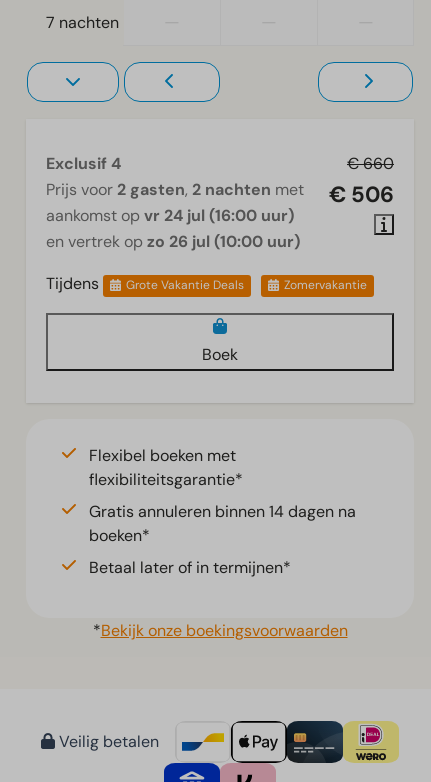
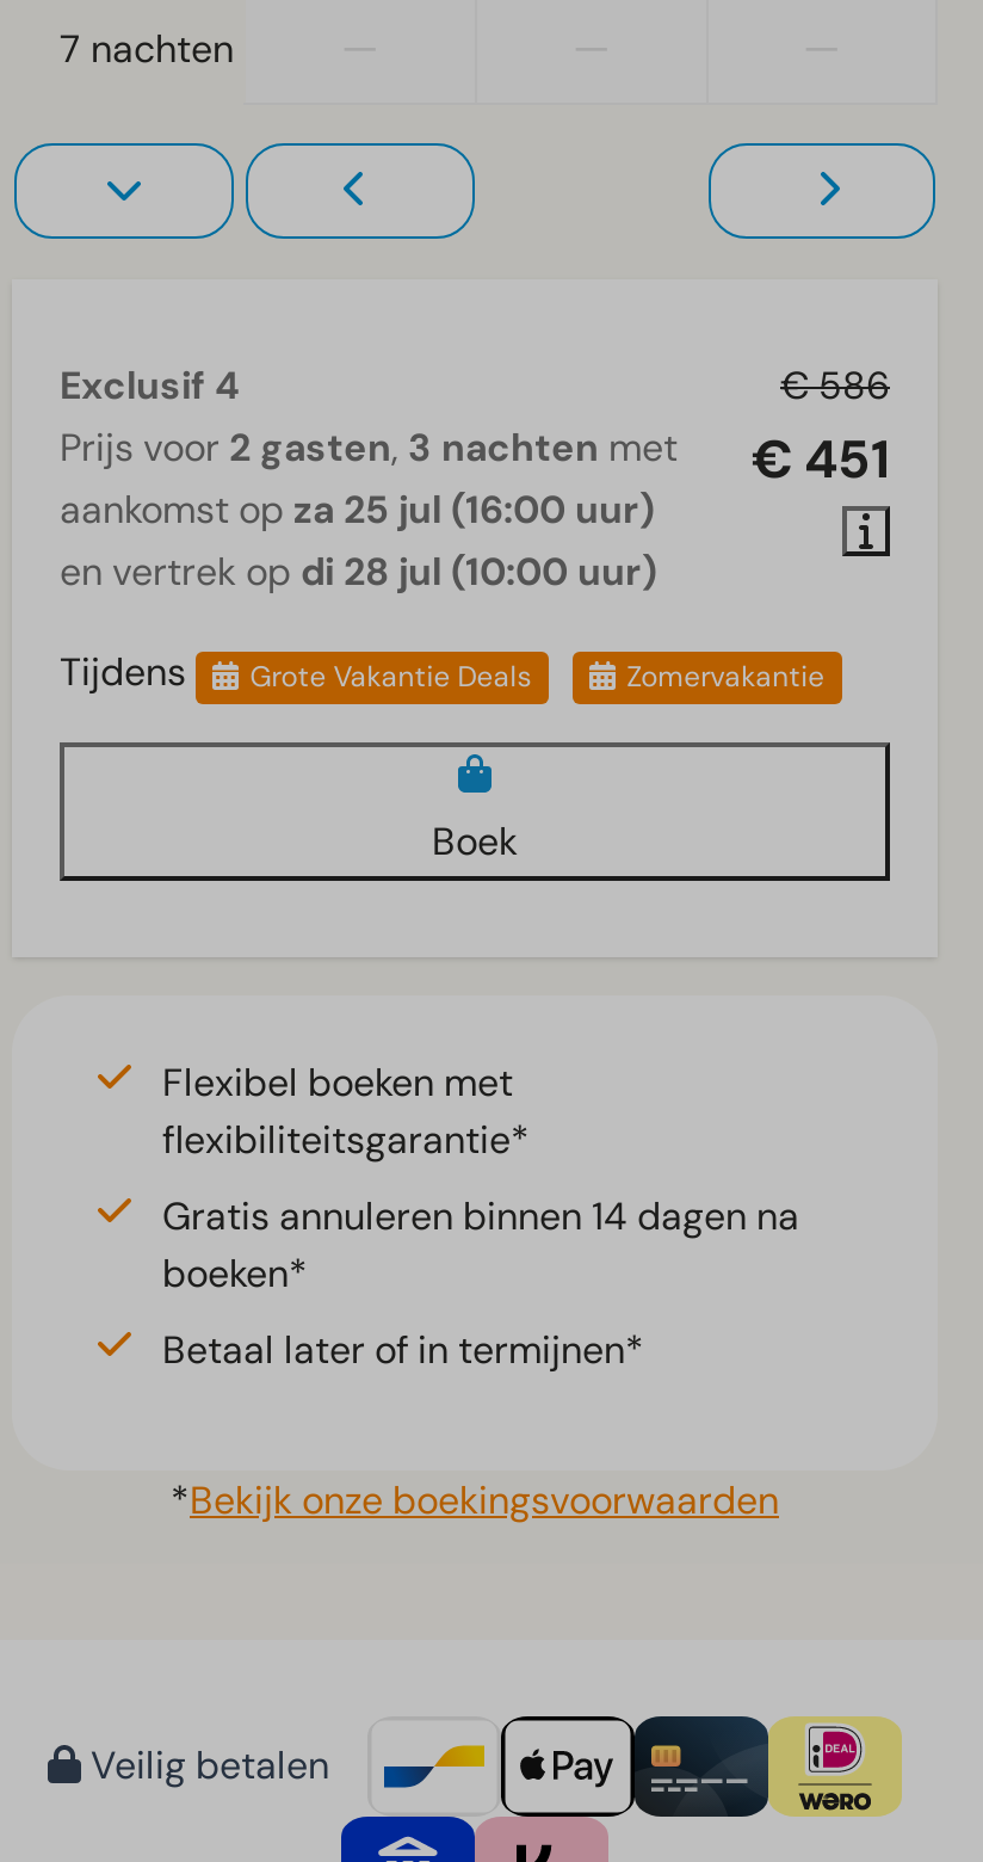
[347,153,394,174] € 660 -> [780,360,890,411] € 586
[46,179,304,200] Prijs voor 2 gasten, 2 nachten met -> [60,423,678,473] Prijs voor 2 gasten, 3 nachten met
[329,180,394,209] € 506 -> [752,425,890,494] € 451
[46,205,294,226] aankomst op vr 24 jul (16:00 uur) -> [60,485,654,535] aankomst op za 25 jul (16:00 uur)
[46,231,300,252] en vertrek op zo 26 jul (10:00 uur) -> [60,547,656,597] en vertrek op di 28 jul (10:00 uur)

